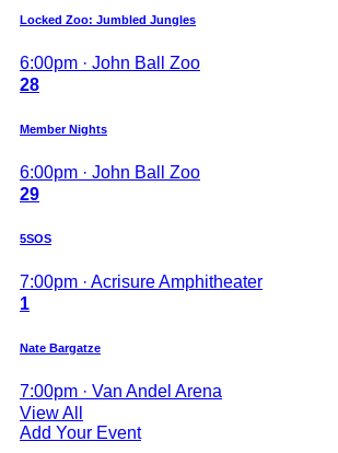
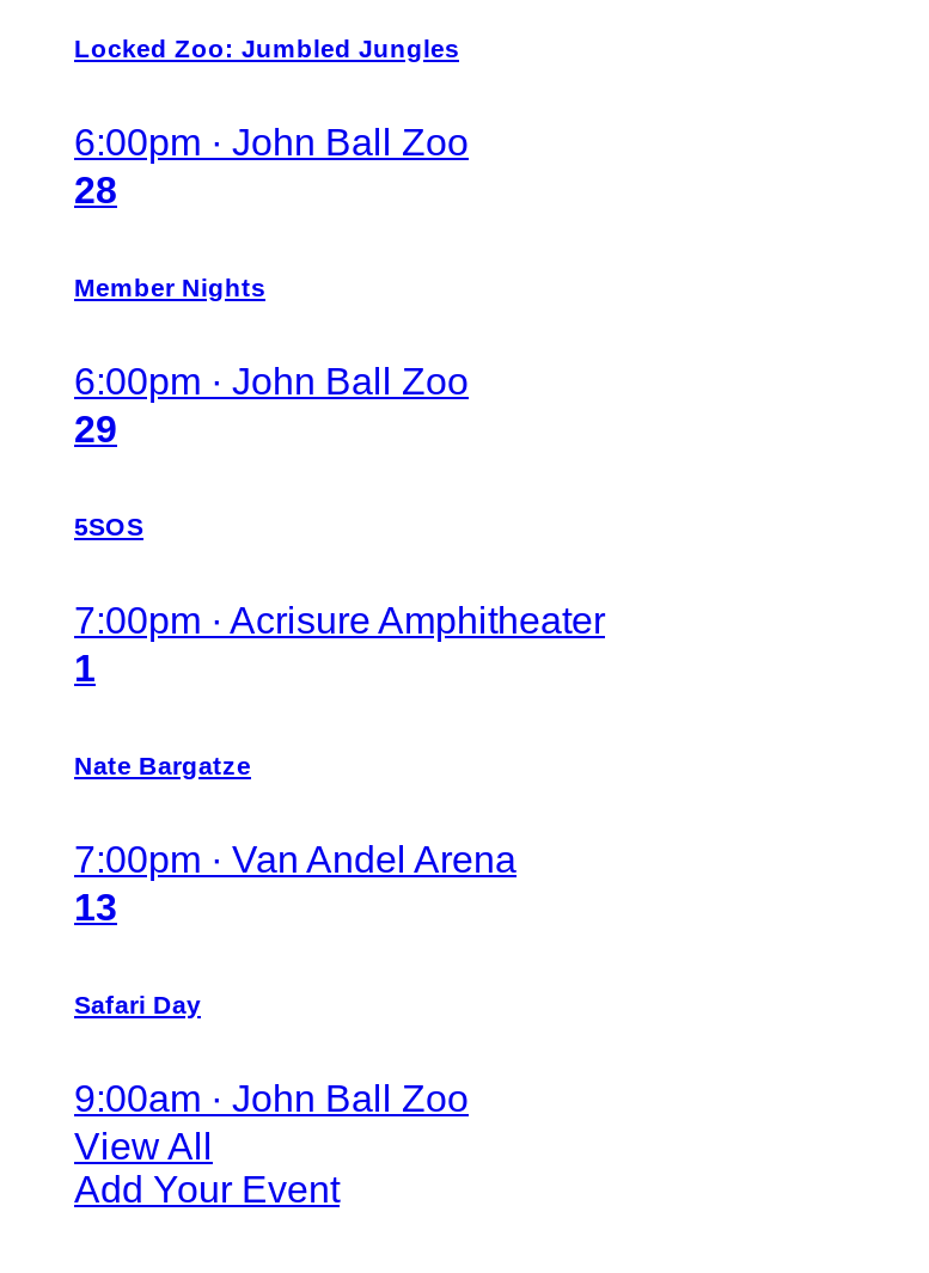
none -> [74,886,469,1118] 13 | Safari Day | 9:00am · John Ball Zoo

